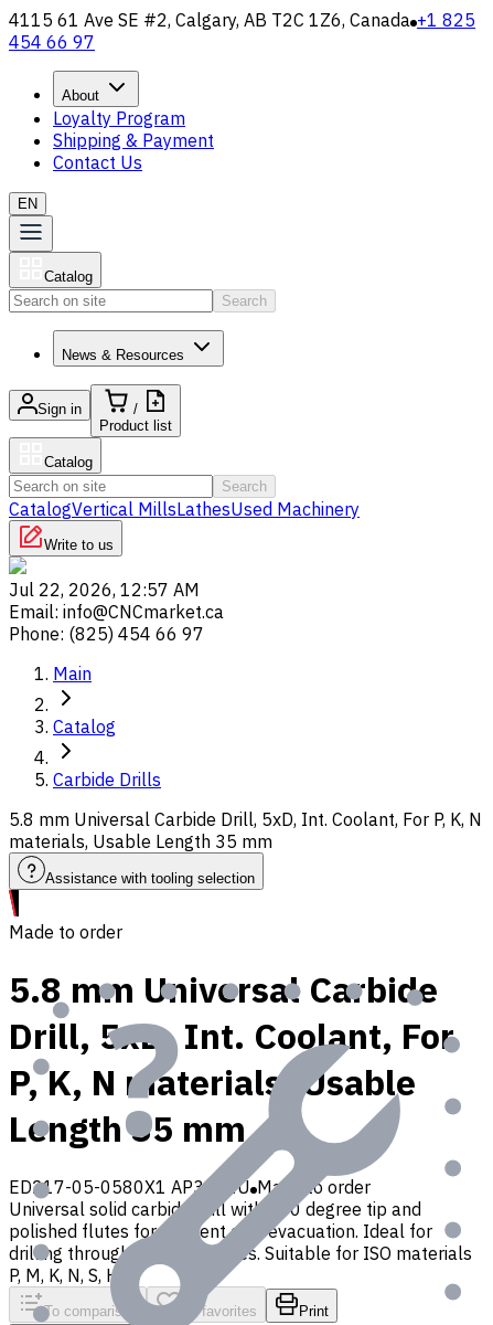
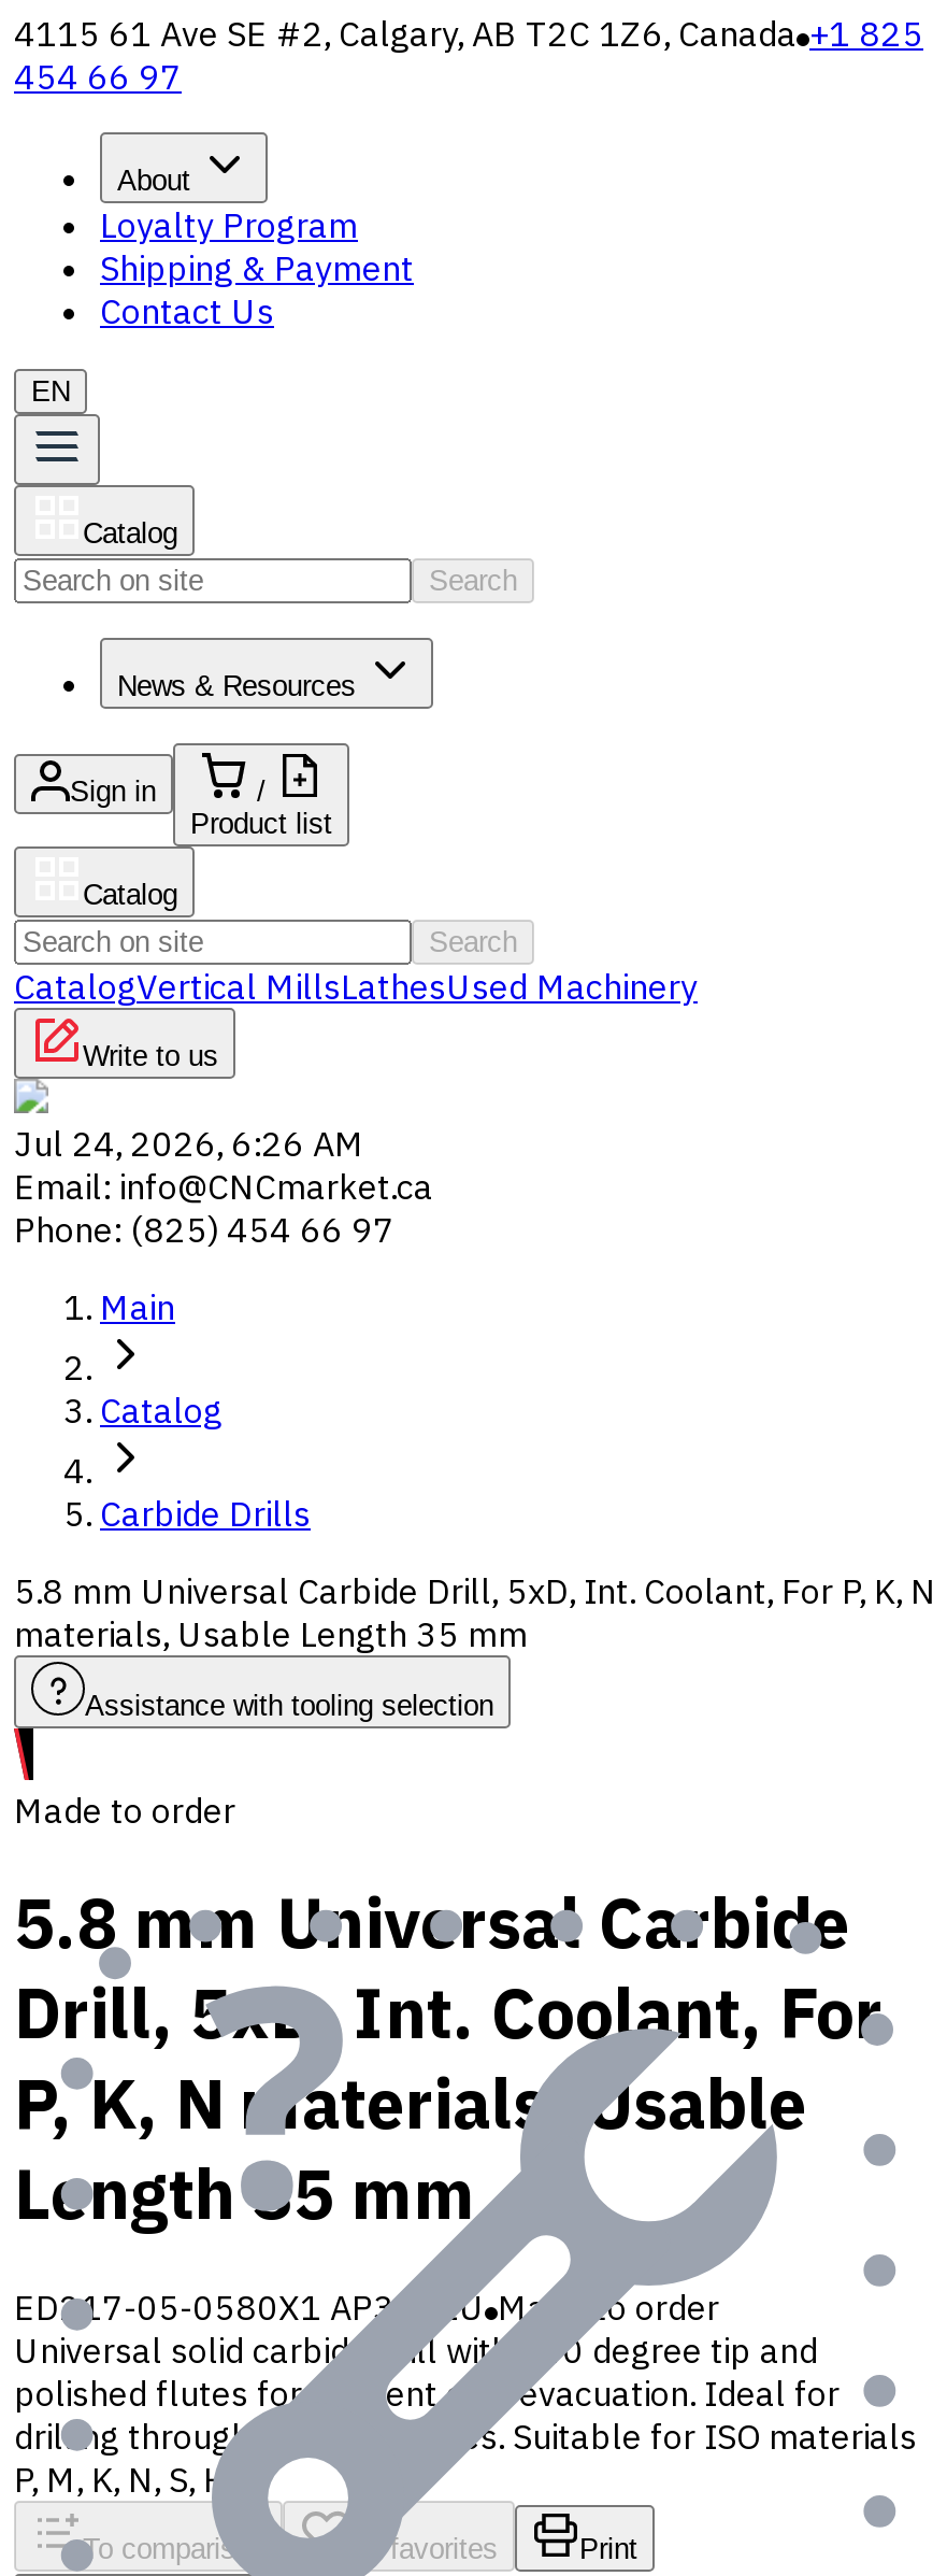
[9,579,200,601] Jul 22, 2026, 12:57 AM -> [14,1122,364,1165] Jul 24, 2026, 6:26 AM

